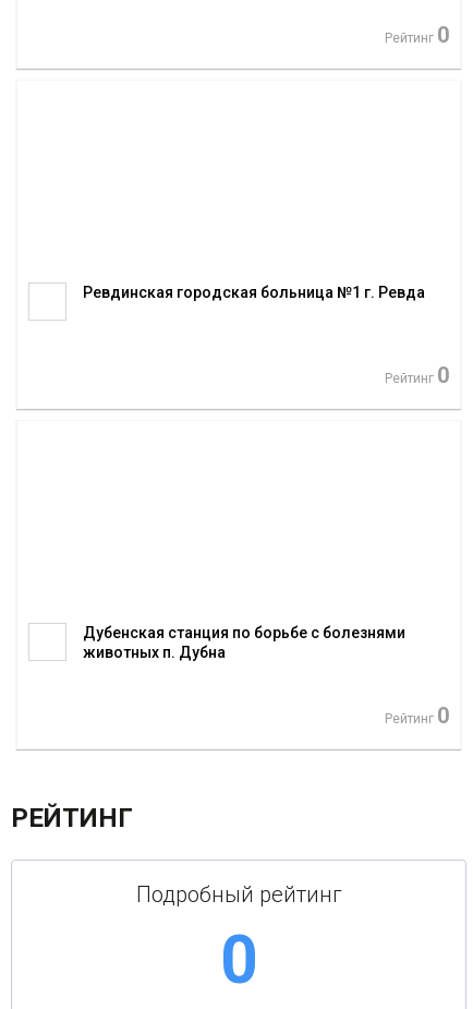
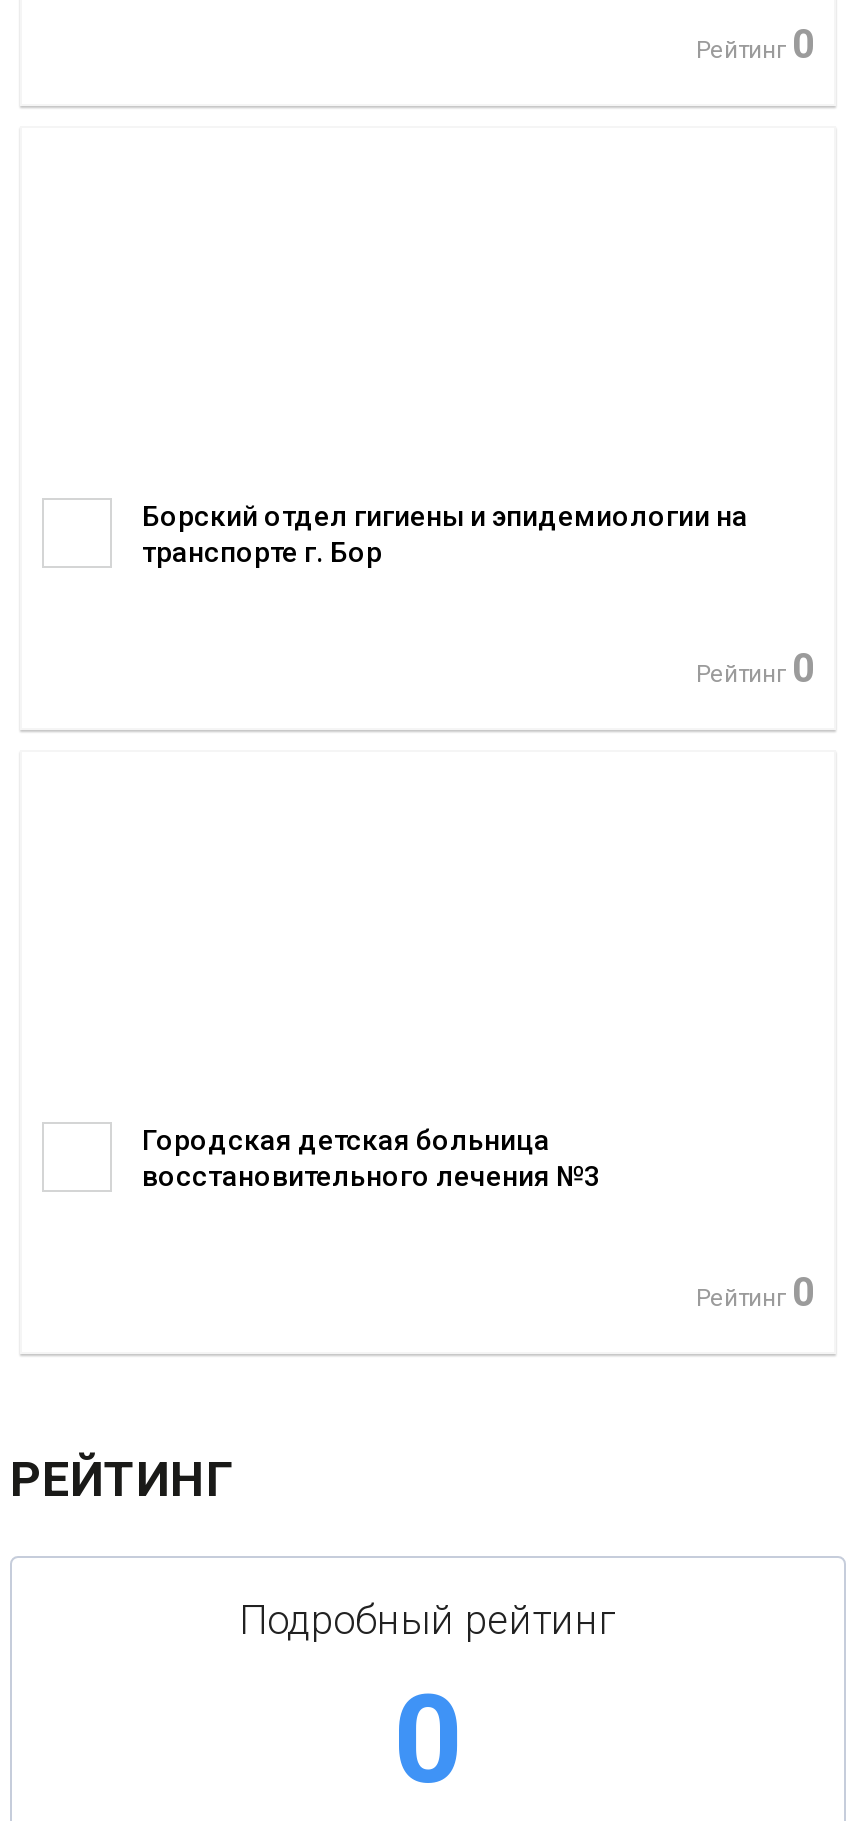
[83,284,425,301] Ревдинская городская больница №1 г. Ревда -> [142,500,748,568] Борский отдел гигиены и эпидемиологии на | транспорте г. Бор
[83,624,405,661] Дубенская станция по борьбе с болезнями | животных п. Дубна -> [142,1124,600,1192] Городская детская больница | восстановительного лечения №3

